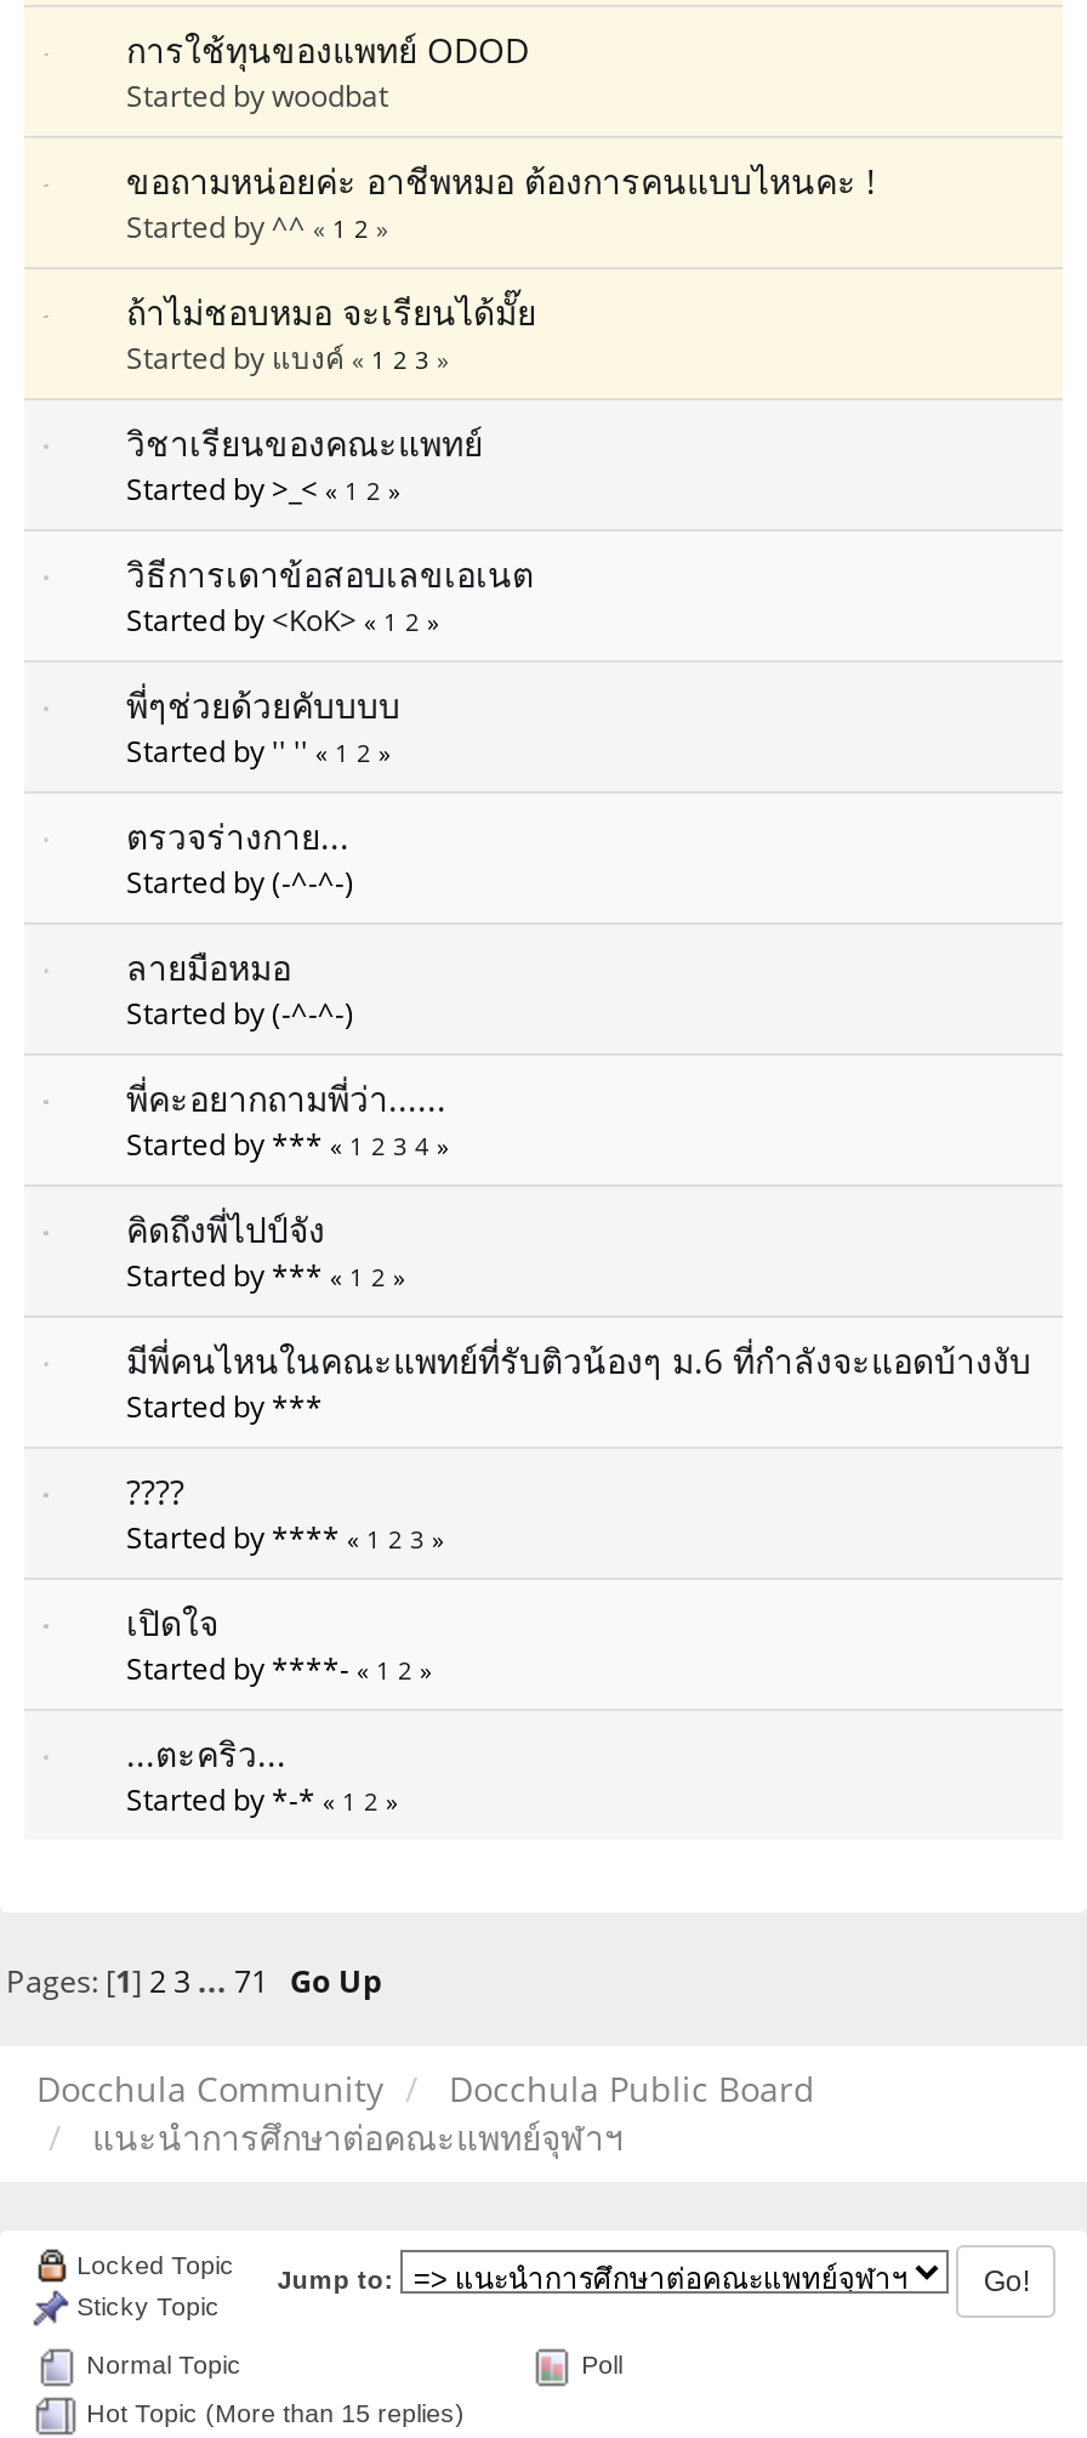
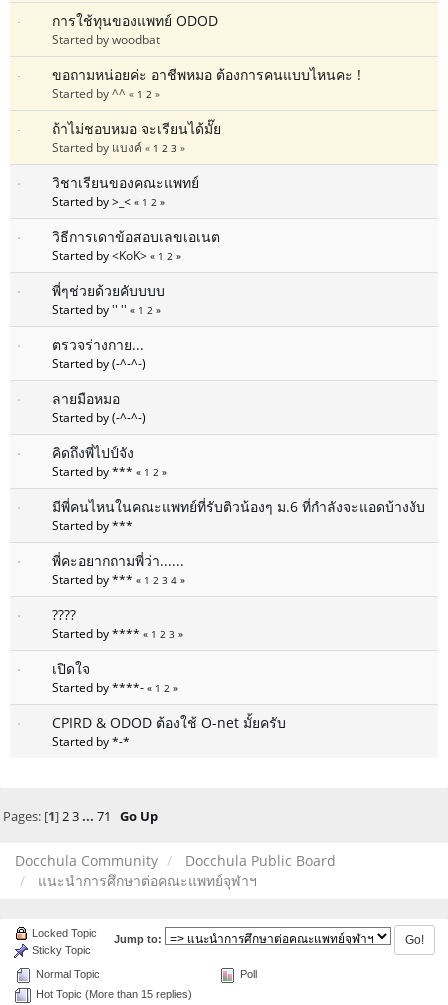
moved [126,1075,449,1163] -> [52,551,185,587]: พี่คะอยากถามพี่ว่า...... | Started by *** «1 2 3 4»
moved [126,1207,1031,1425] -> [52,443,425,533]: คิดถึงพี่ไปป์จัง | Started by *** «1 2» | มีพี่คนไหนในคณะแพทย์ที่รับติวน้องๆ ม.6 ที่กำลังจะแอดบ้างงับ | Started by ***
[126,1731,398,1818] ...ตะคริว... | Started by *-* «1 2» -> [52,713,286,749] CPIRD & ODOD ต้องใช้ O-net มั้ยครับ | Started by *-*

